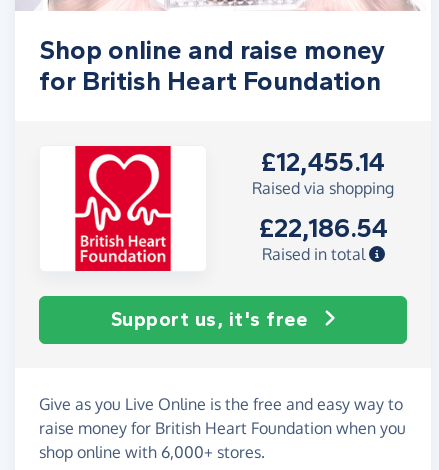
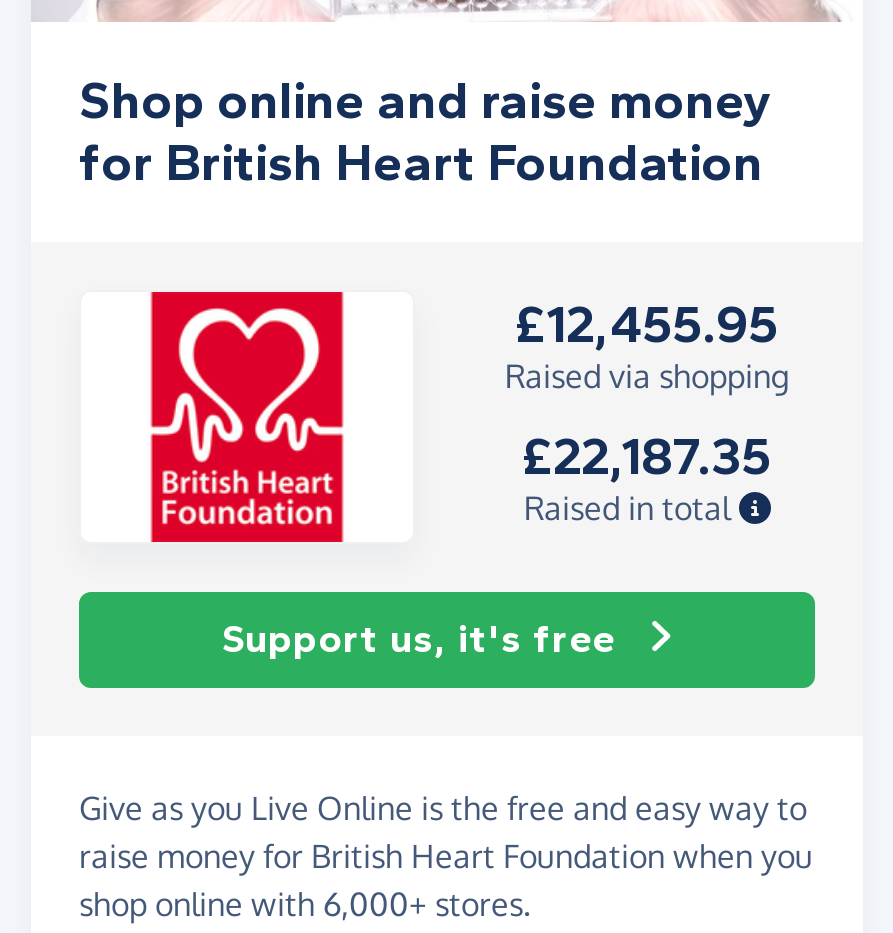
[261,147,385,178] £12,455.14 -> [516,295,778,357] £12,455.95
[258,213,387,244] £22,186.54 -> [523,427,771,489] £22,187.35

